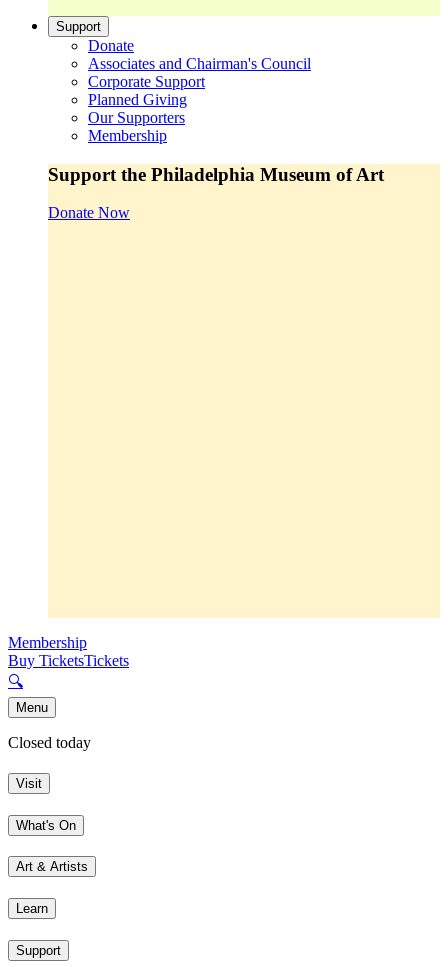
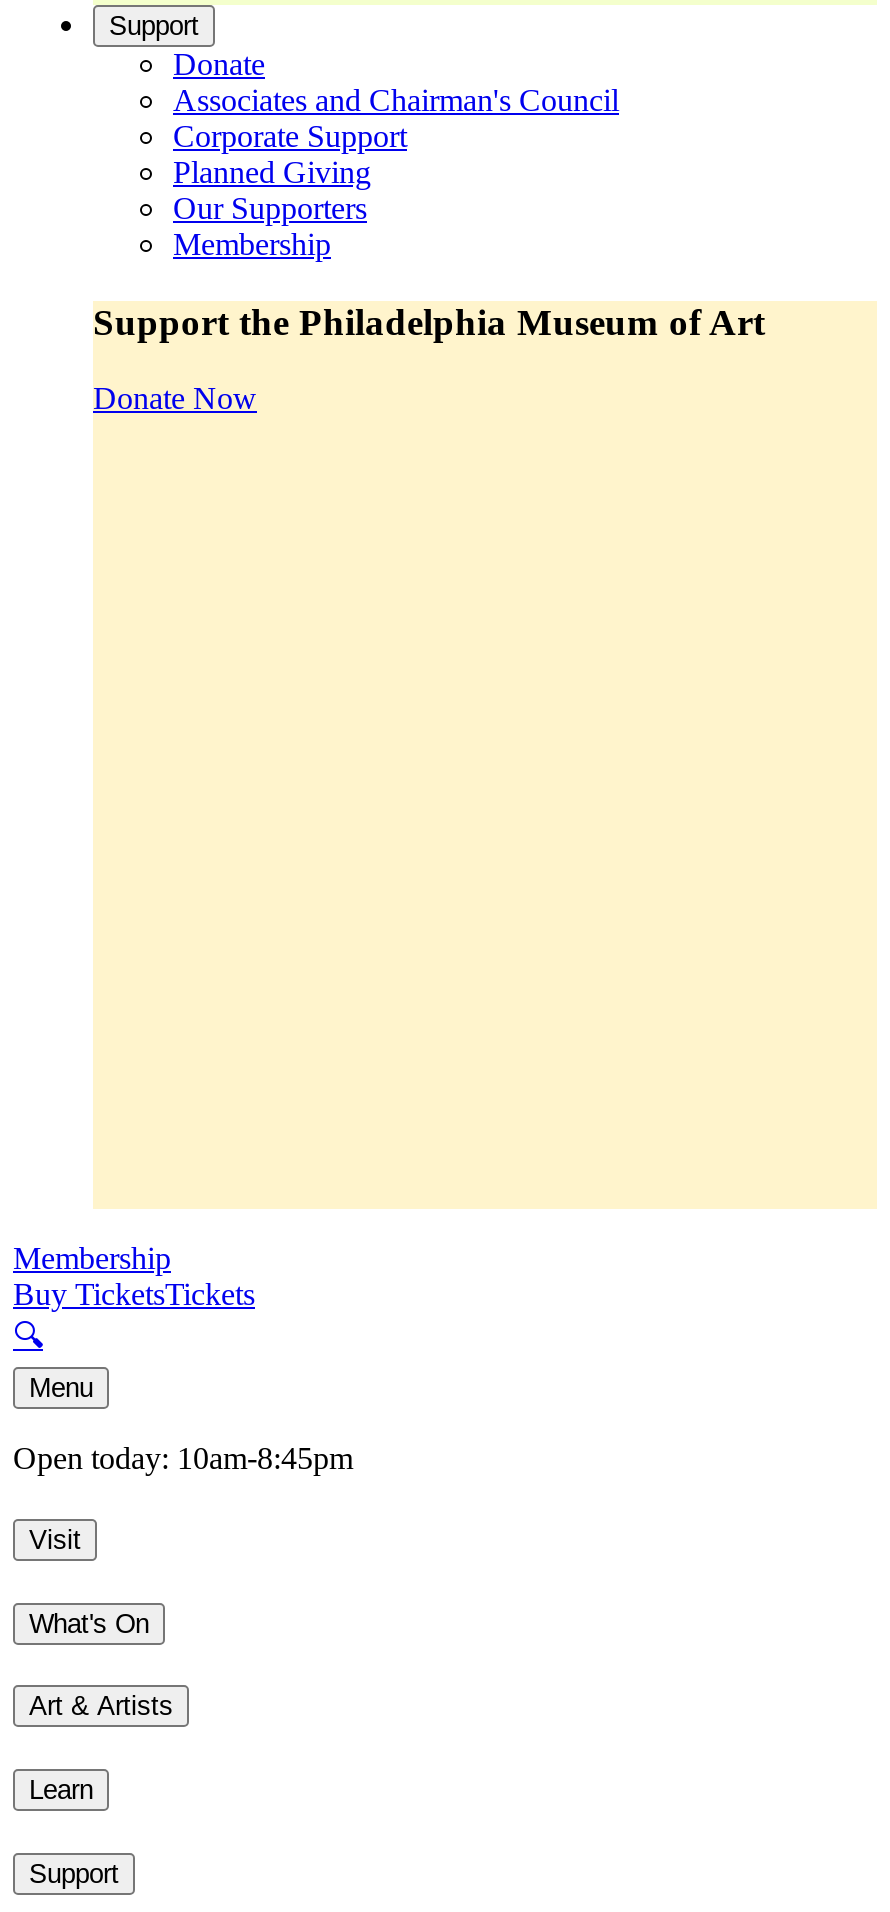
[8,734,91,751] Closed today -> [13,1442,353,1476] Open today: 10am-8:45pm

